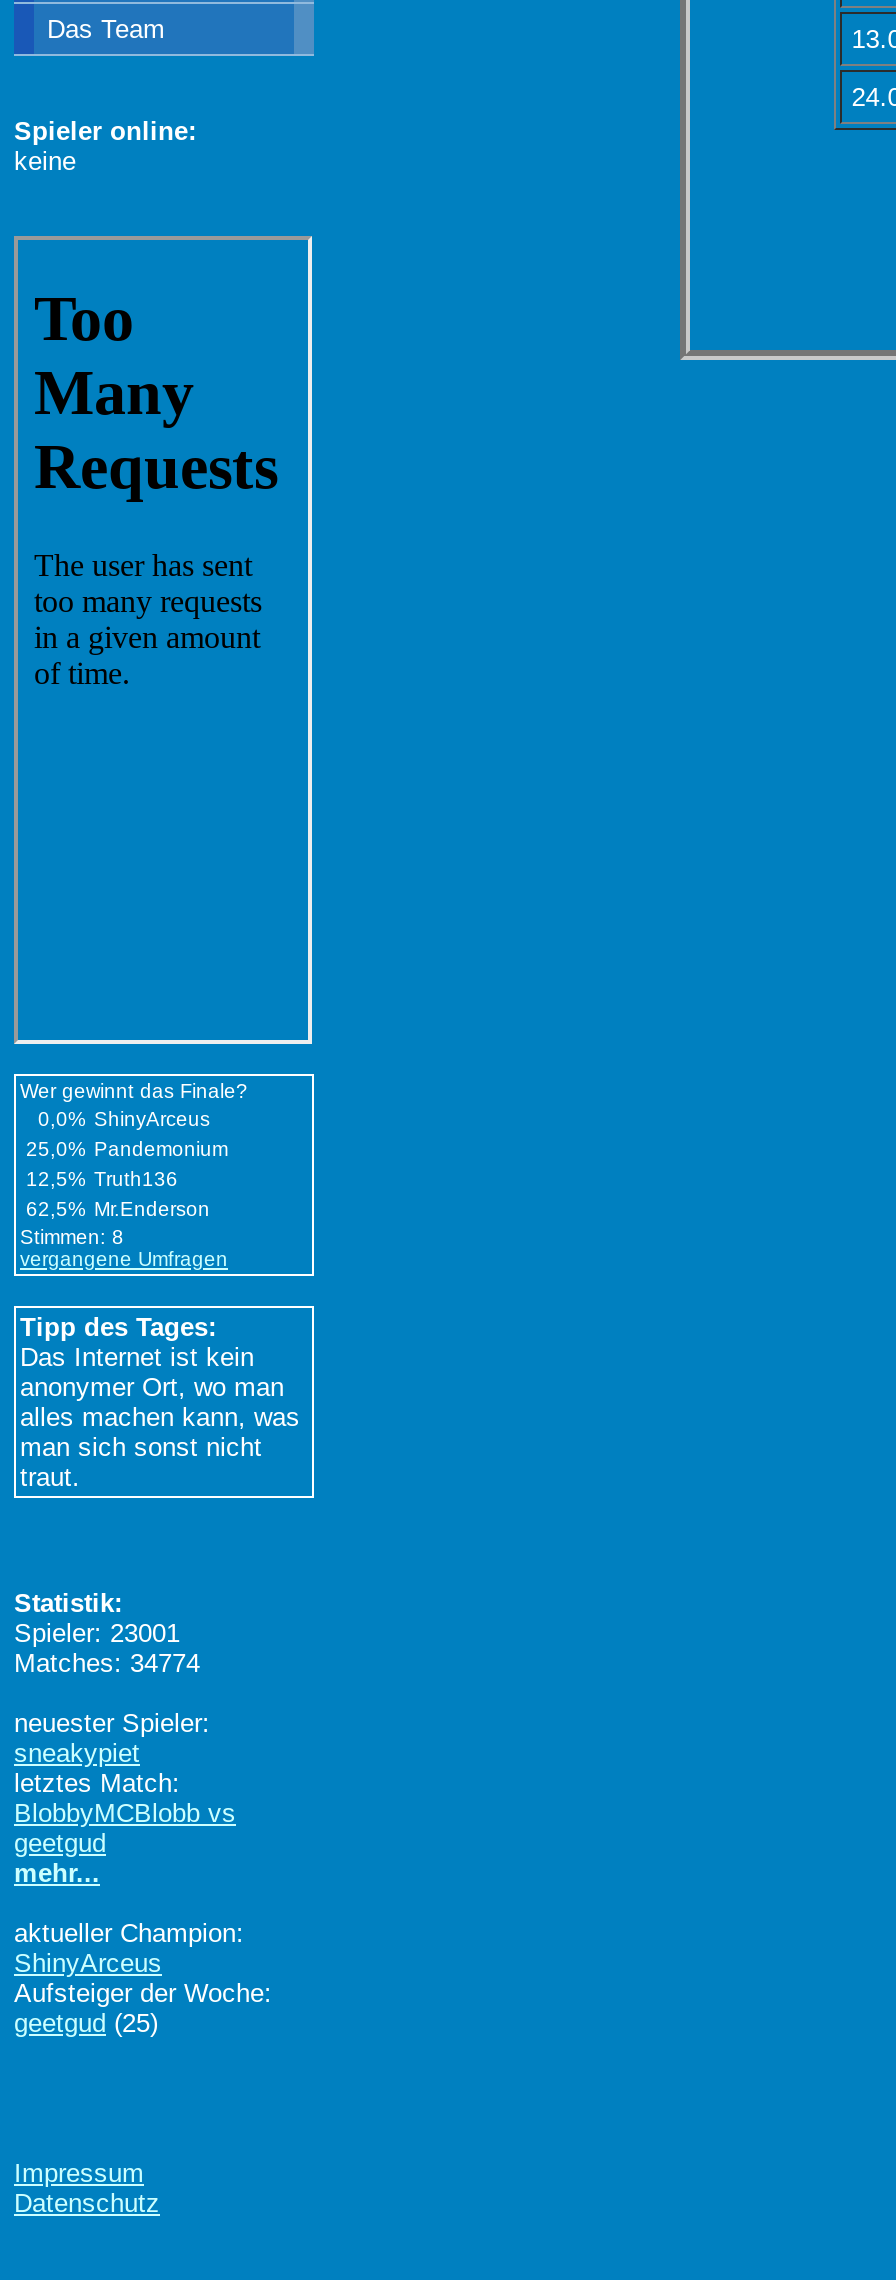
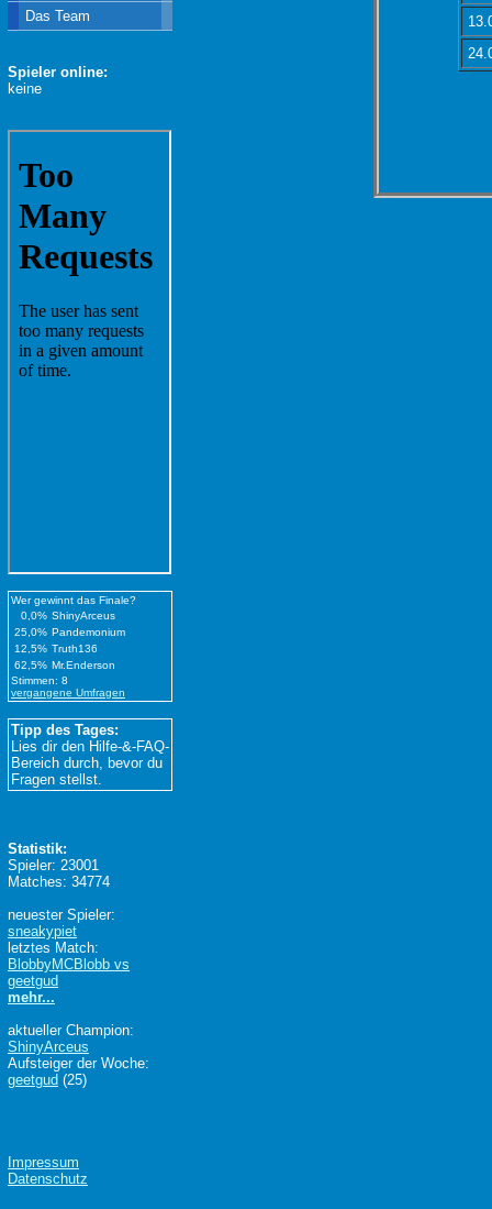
[20,1342,300,1492] Das Internet ist kein | anonymer Ort, wo man | alles machen kann, was | man sich sonst nicht | traut. -> [11,738,169,788] Lies dir den Hilfe-&-FAQ- | Bereich durch, bevor du | Fragen stellst.

